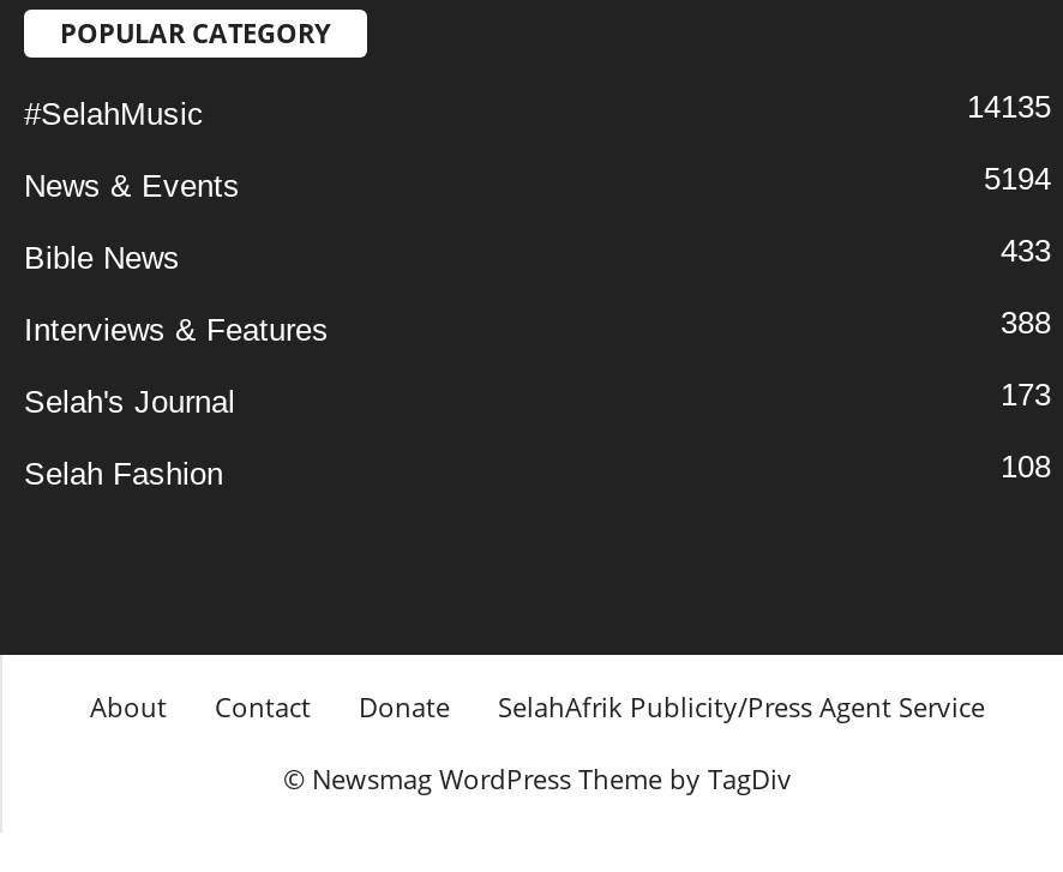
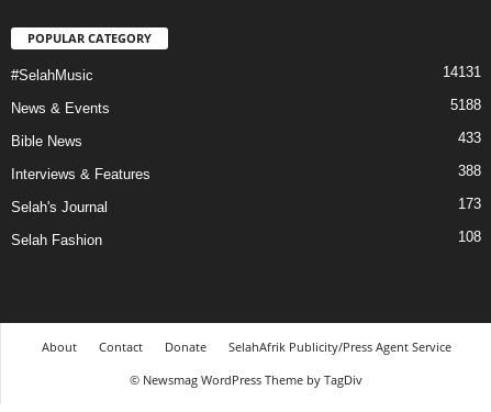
[967,88,1051,124] 14135 -> [443,63,481,80] 14131
[984,160,1051,196] 5194 -> [450,96,481,113] 5188

